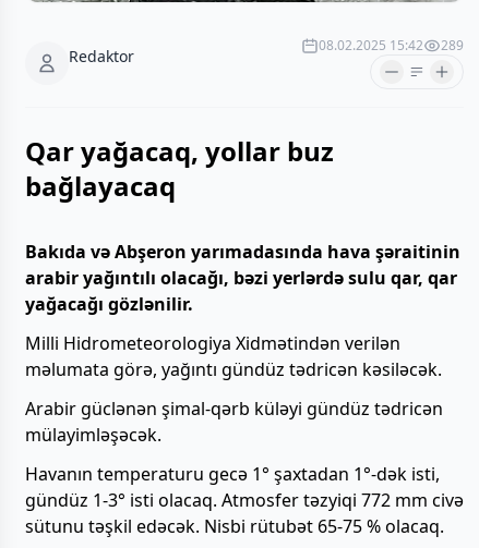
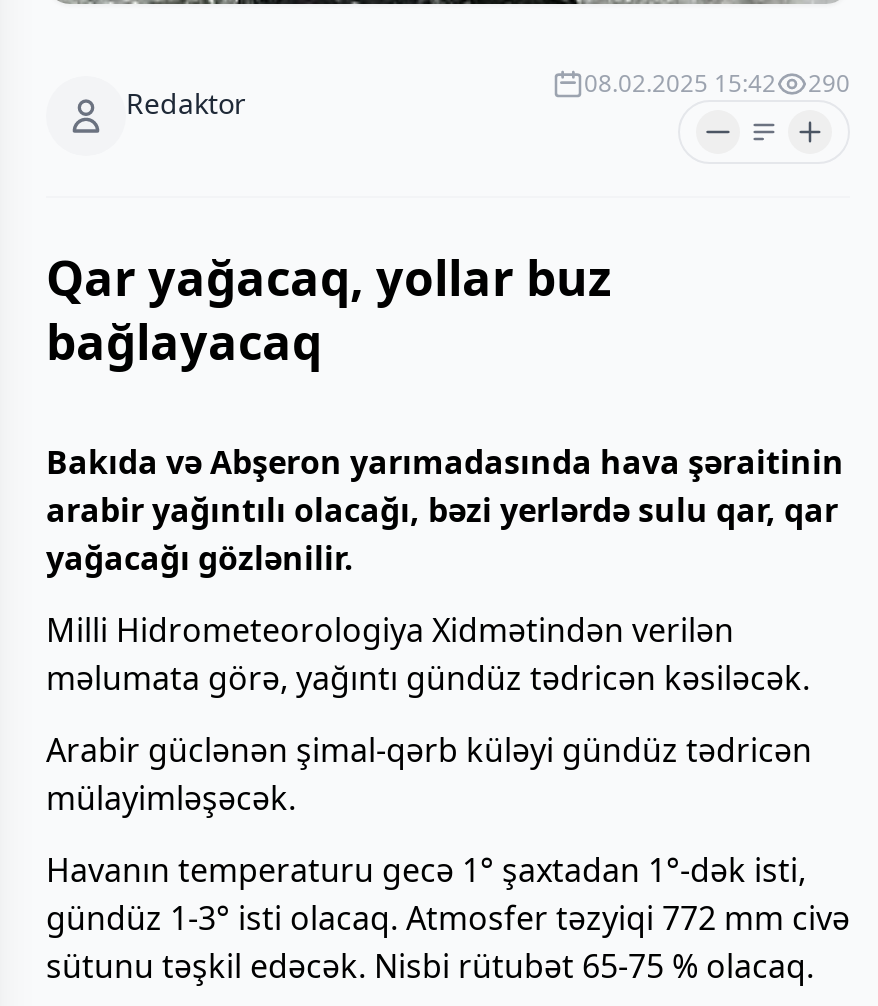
[319,36,464,54] 08.02.2025 15:42 289 -> [584,65,850,99] 08.02.2025 15:42 290

